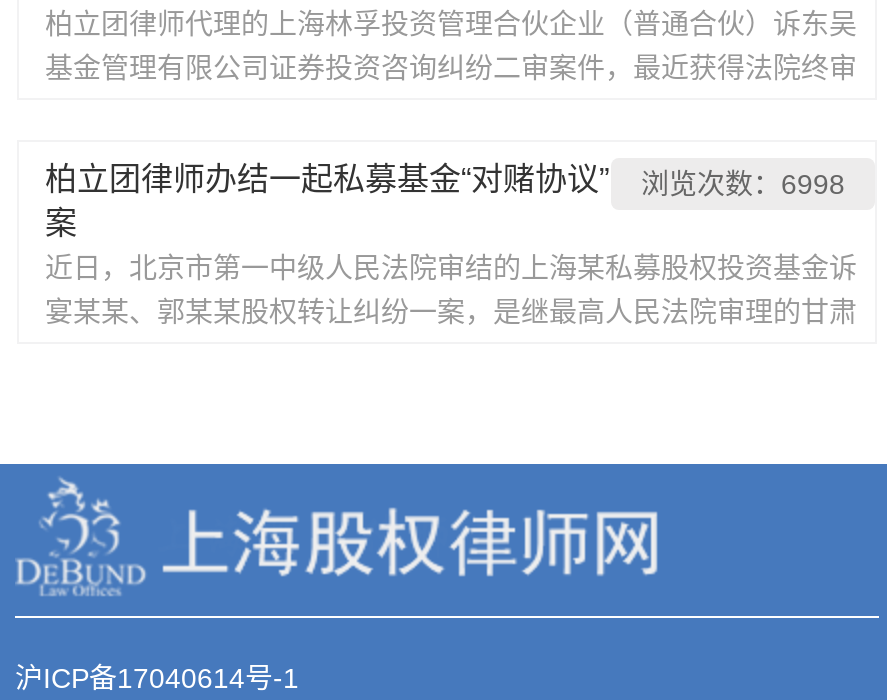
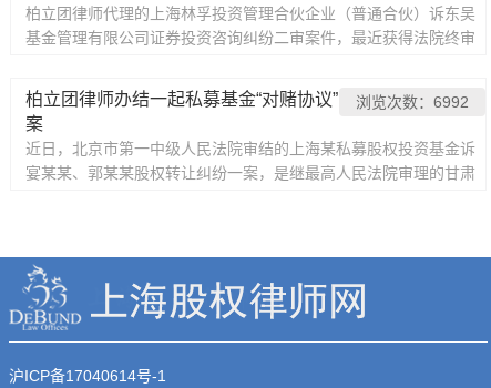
[45,162,845,200] 柏立团律师办结一起私募基金“对赌协议” 浏览次数：6998 -> [25,90,469,111] 柏立团律师办结一起私募基金“对赌协议” 浏览次数：6992

